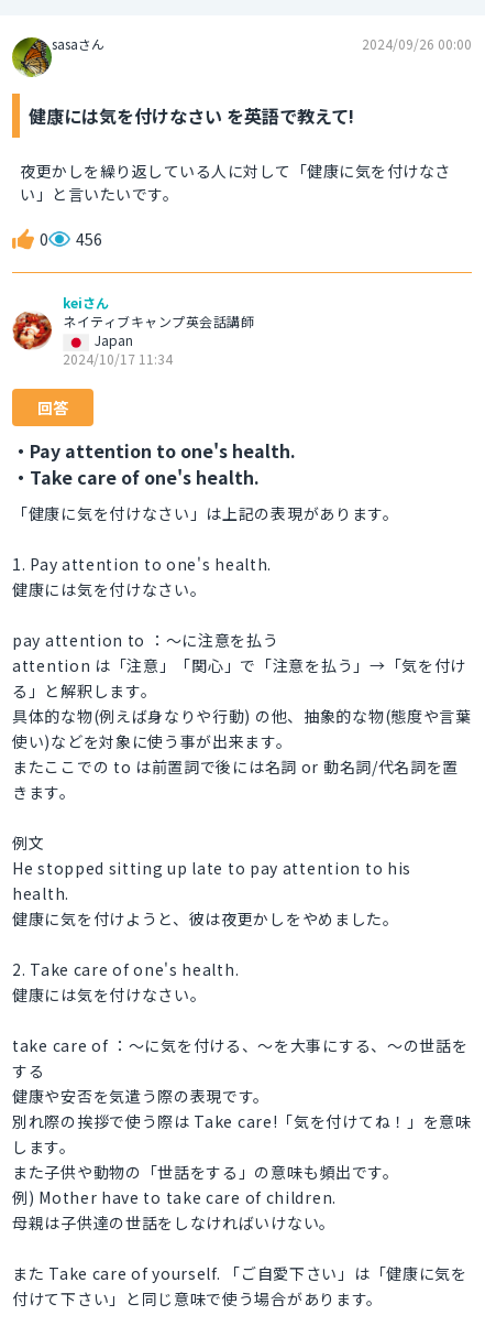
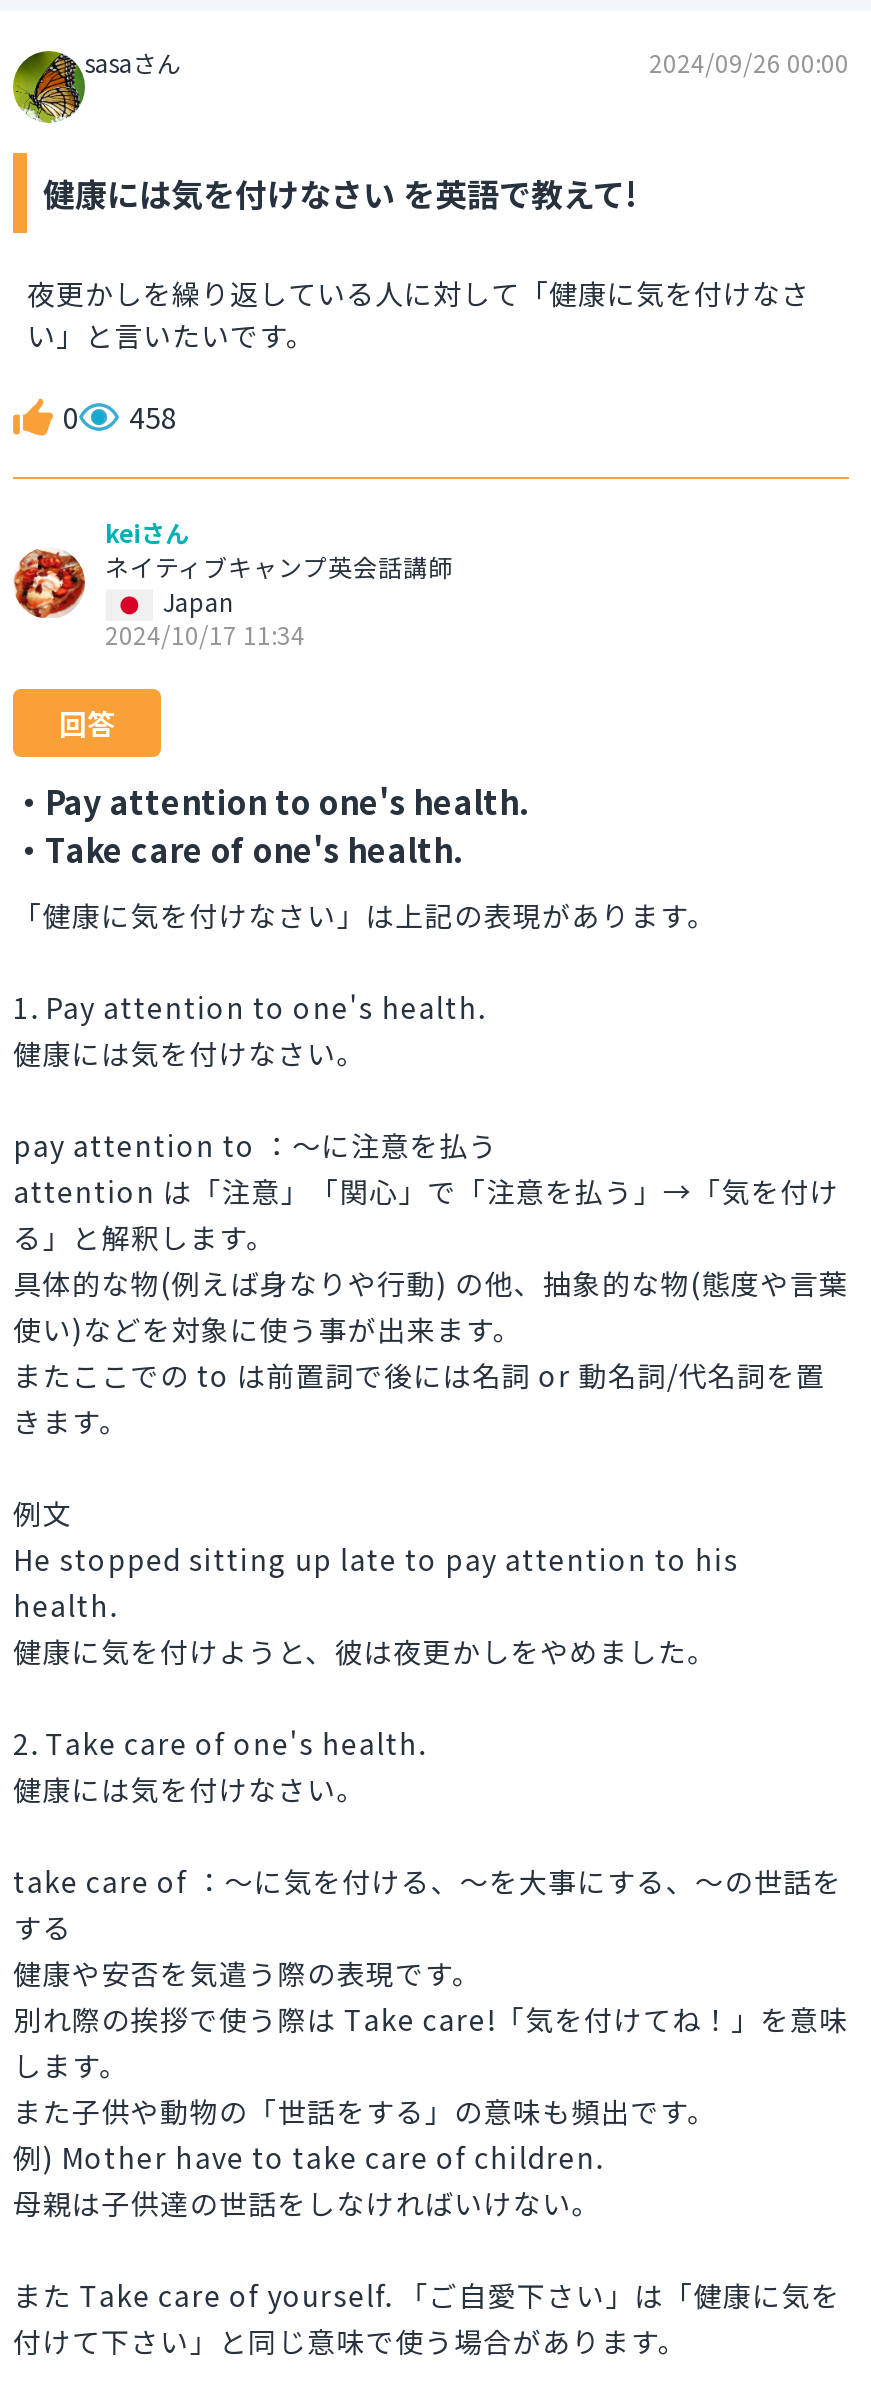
[40,229,102,251] 0 456 -> [63,398,177,438] 0 458

